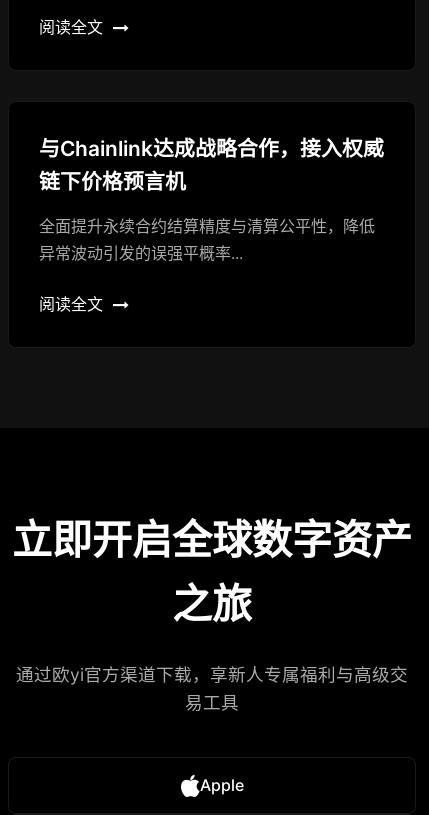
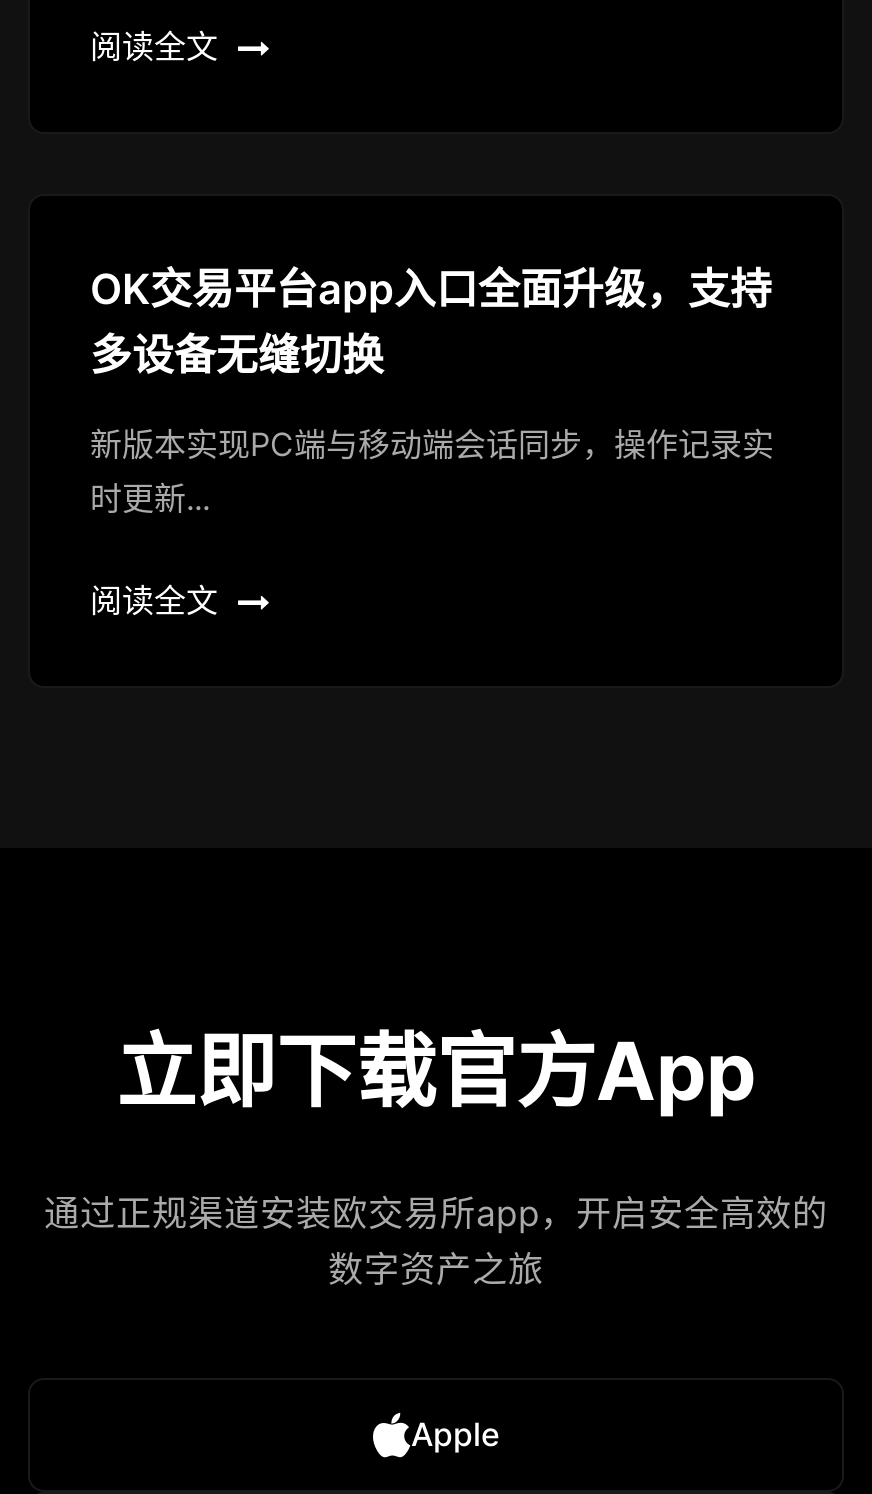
[39,136,384,194] 与Chainlink达成战略合作，接入权威 | 链下价格预言机 -> [90,264,772,380] OK交易平台app入口全面升级，支持 | 多设备无缝切换
[39,216,375,263] 全面提升永续合约结算精度与清算公平性，降低 | 异常波动引发的误强平概率... -> [90,424,774,518] 新版本实现PC端与移动端会话同步，操作记录实 | 时更新...
[12,515,412,628] 立即开启全球数字资产 | 之旅 -> [116,1022,756,1120] 立即下载官方App
[16,664,408,713] 通过欧yi官方渠道下载，享新人专属福利与高级交 | 易工具 -> [44,1192,828,1290] 通过正规渠道安装欧交易所app，开启安全高效的 | 数字资产之旅

